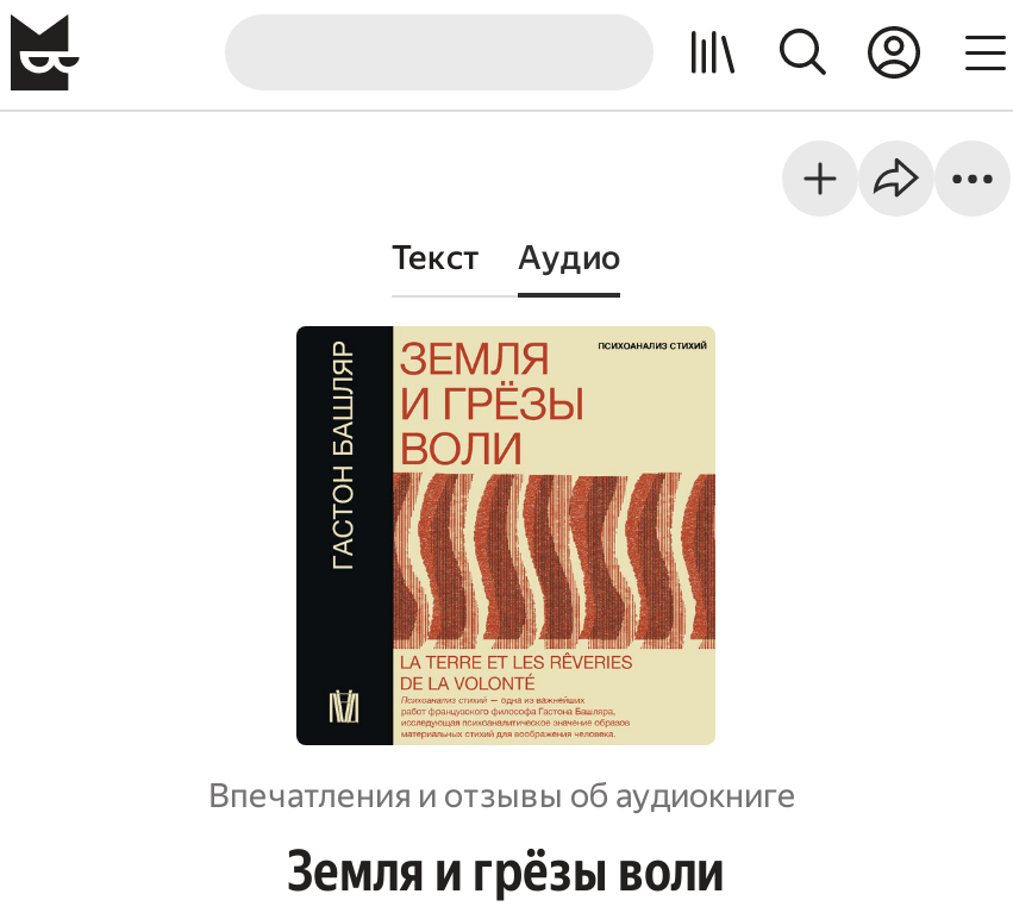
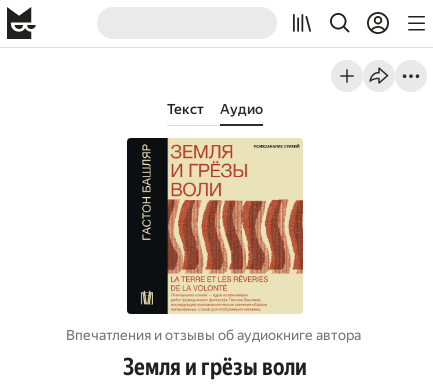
[208,776,796,814] Впечатления и отзывы об aудиокниге -> [66,327,361,343] Впечатления и отзывы об aудиокниге автора

